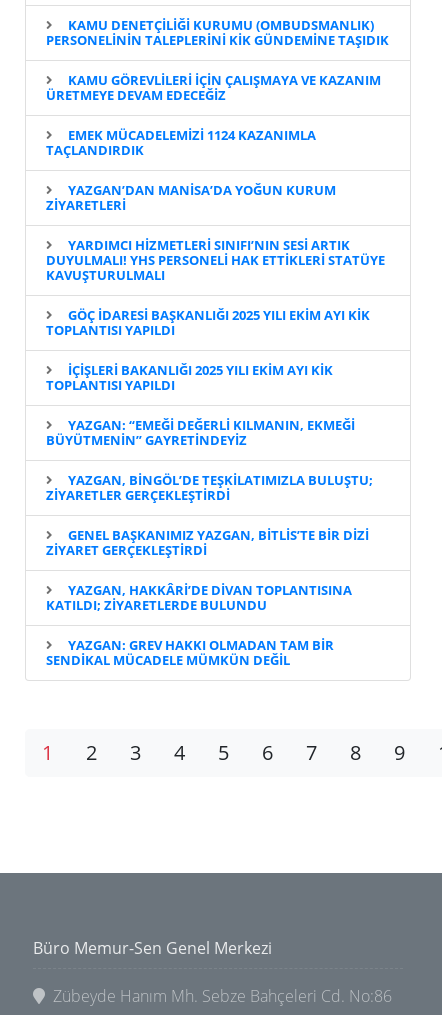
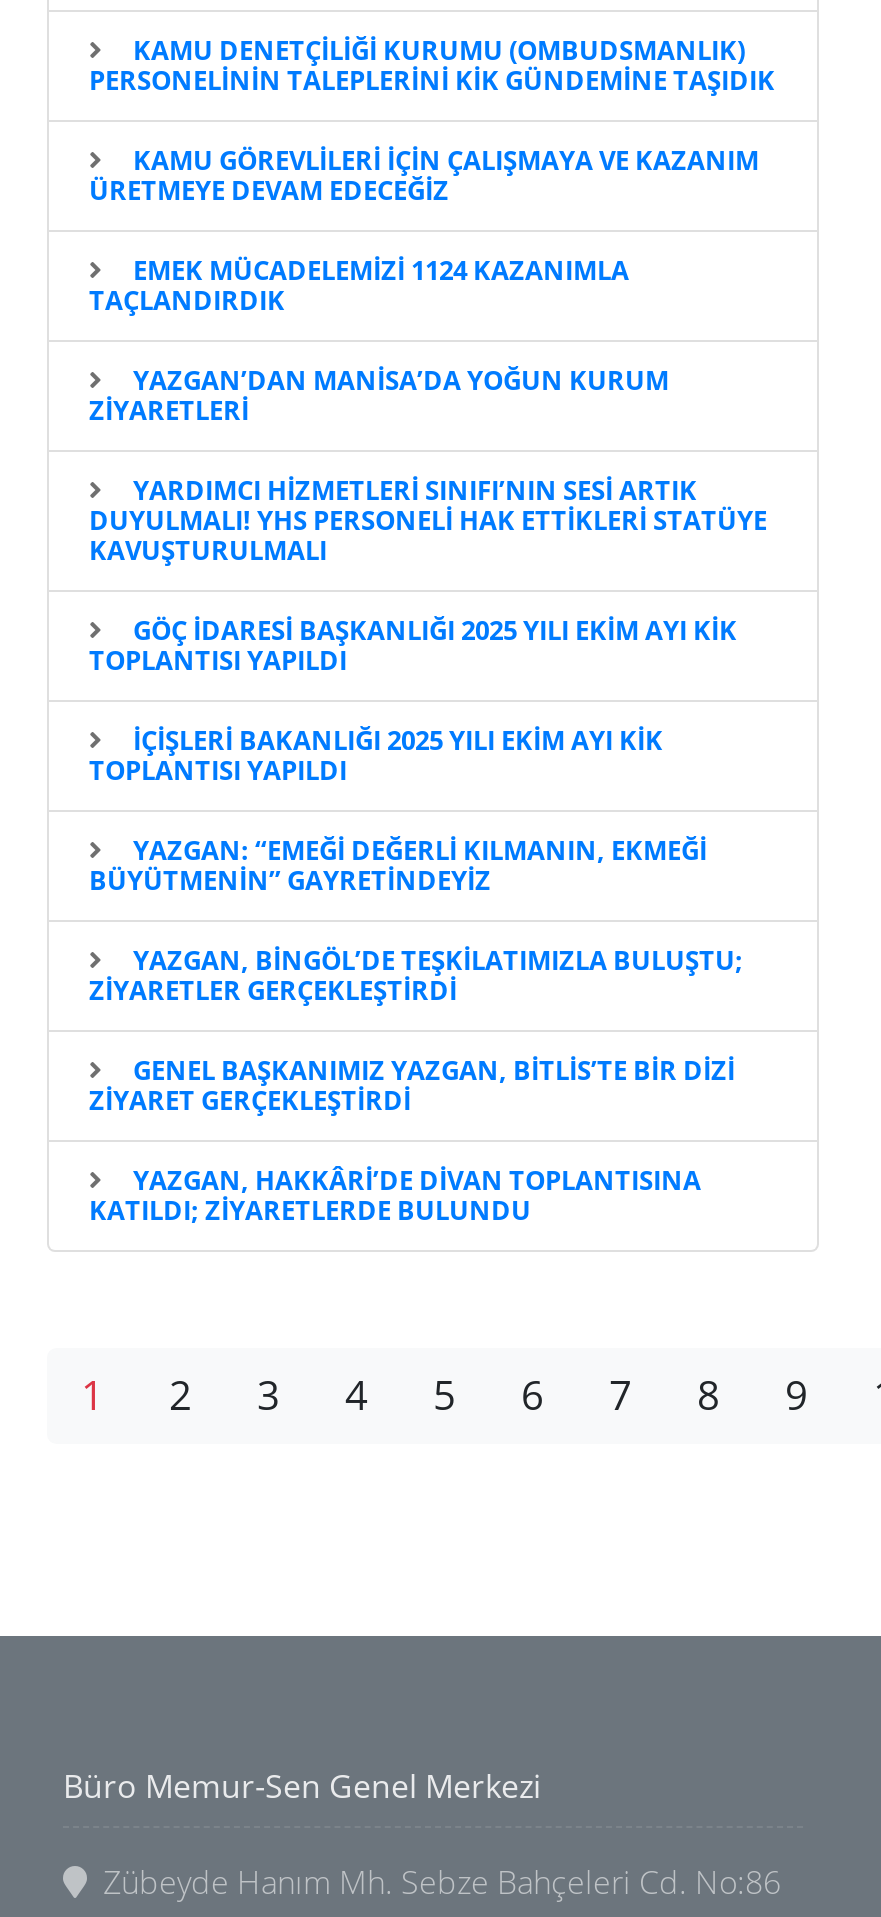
[46,636,334,669] YAZGAN: GREV HAKKI OLMADAN TAM BİR | SENDİKAL MÜCADELE MÜMKÜN DEĞİL -> none

